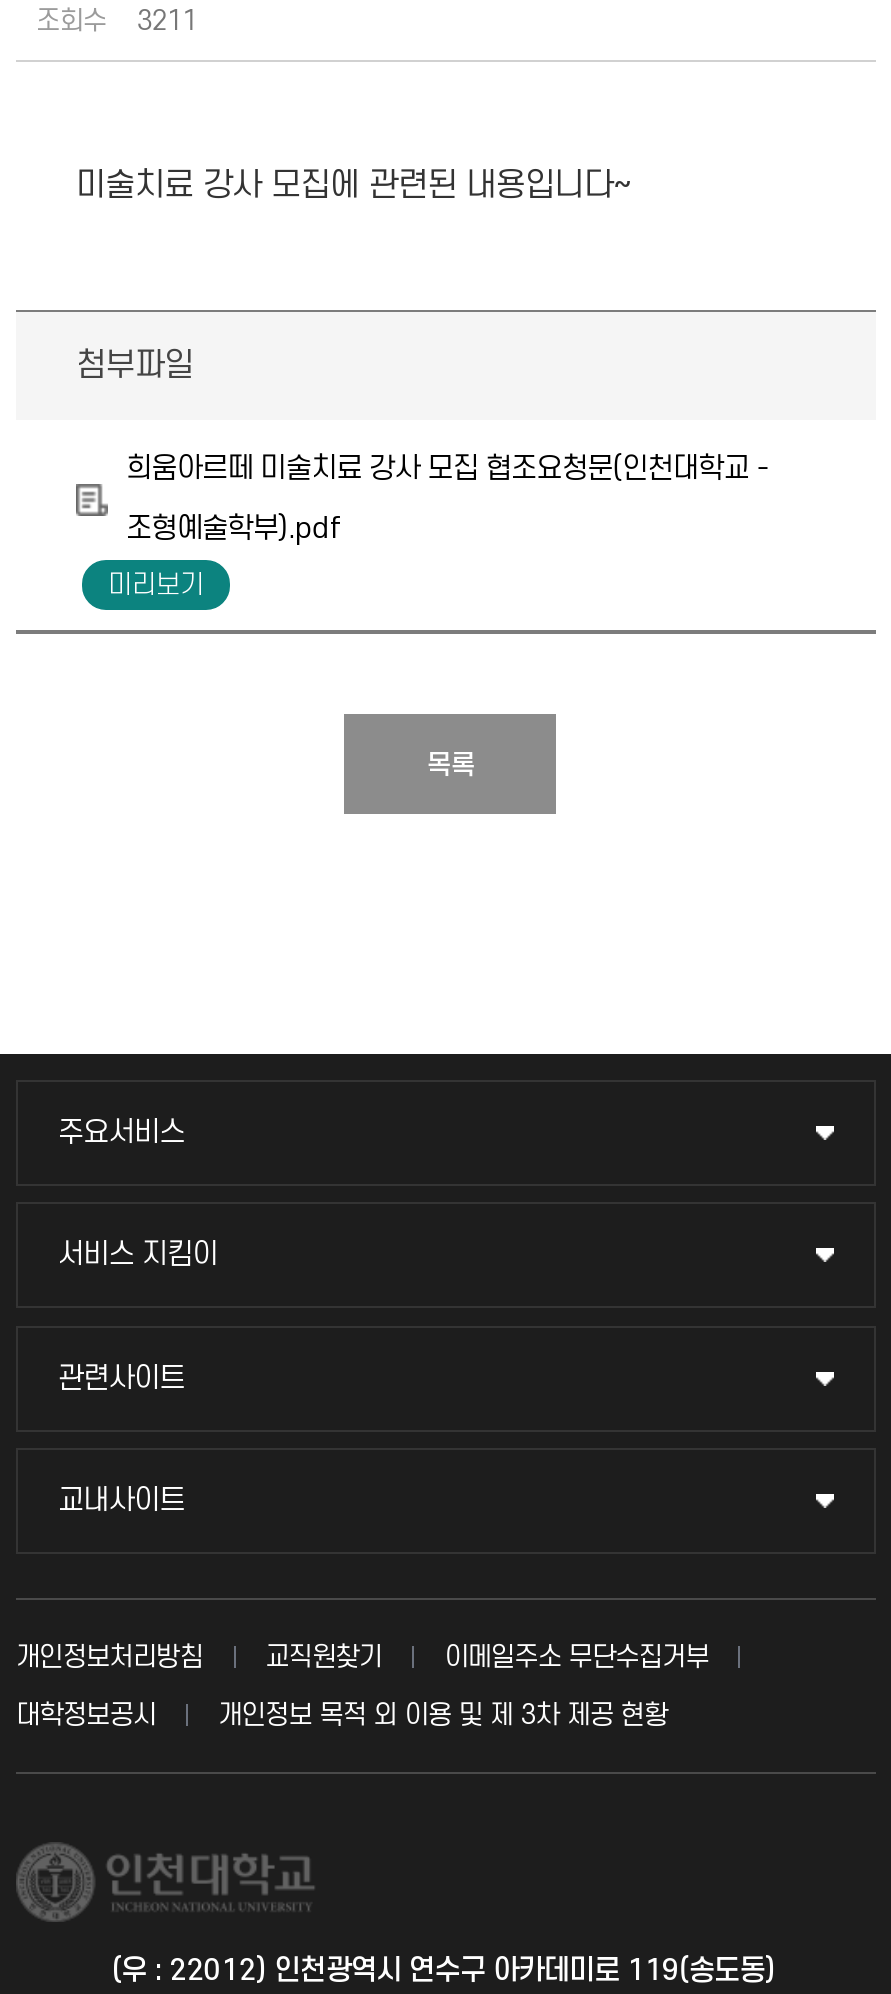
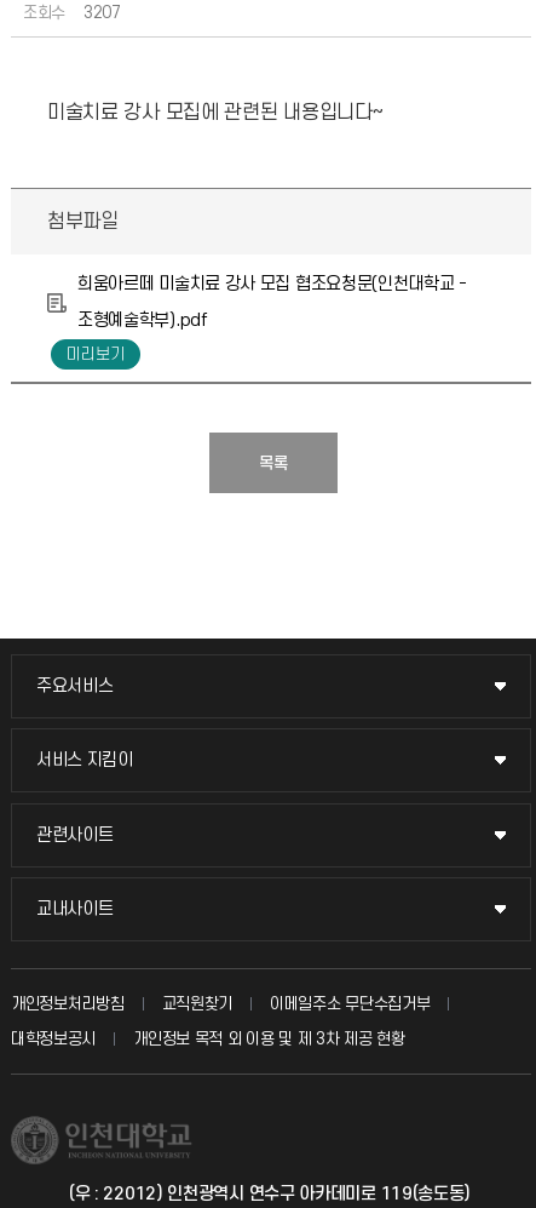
[36,6,198,36] 조회수 3211 -> [23,3,121,22] 조회수 3207

